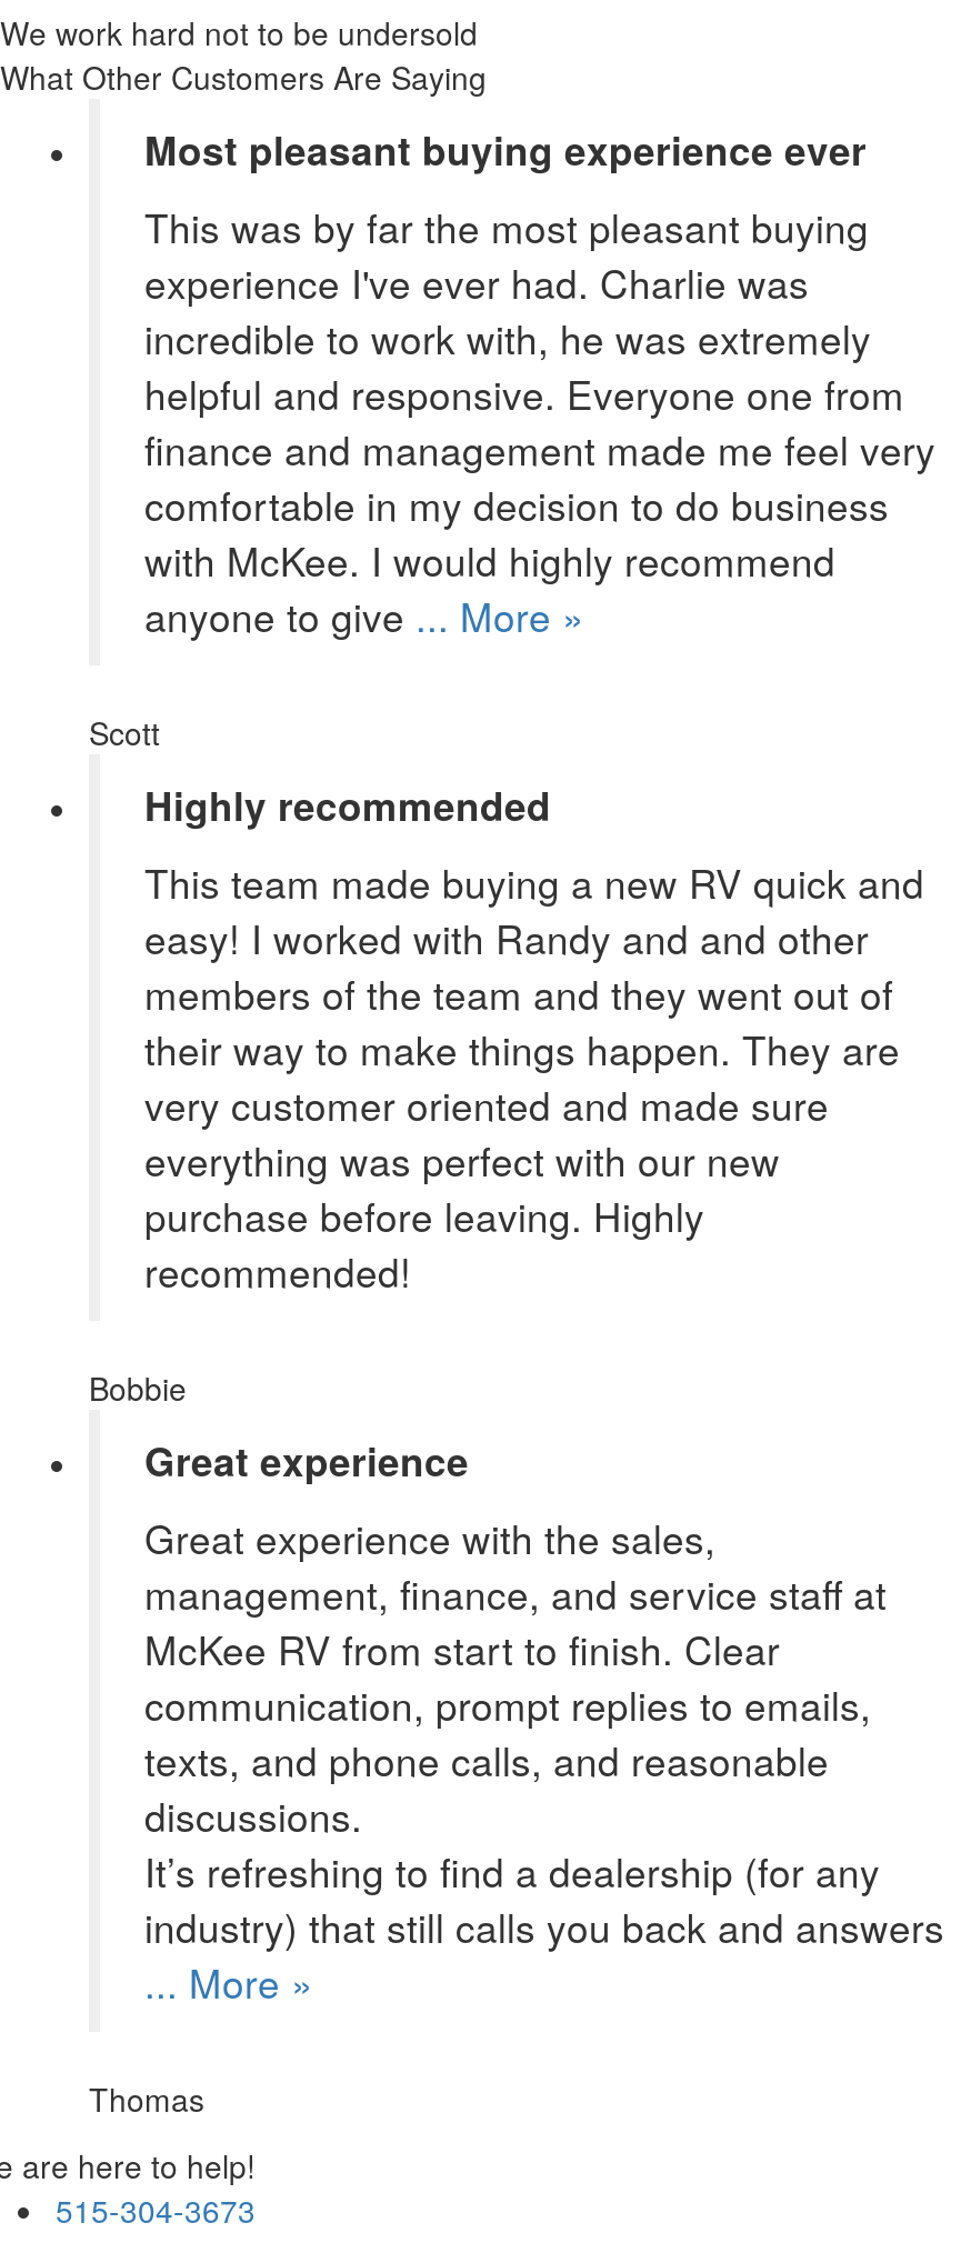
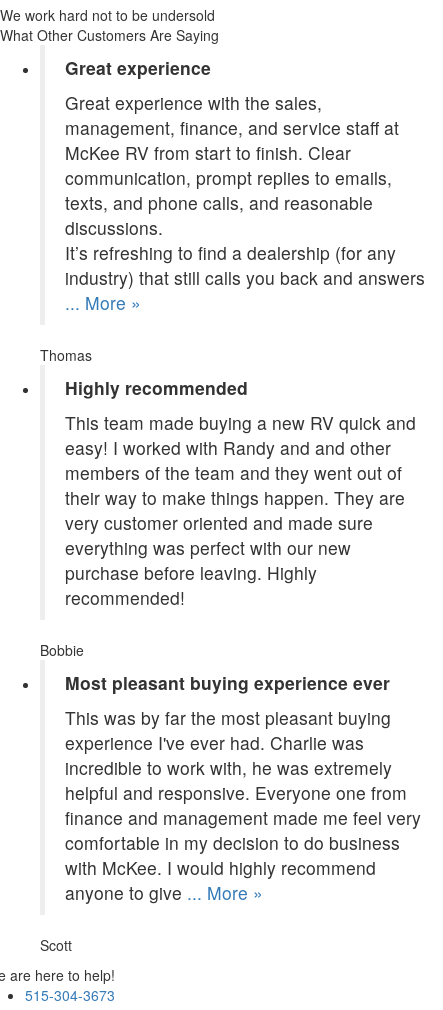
moved [89,122,935,1410] -> [40,375,421,955]: Highly recommended | This team made buying a new RV quick and | easy! I worked with Randy and and other | ... | anyone to give... More » | Scott
moved [89,1433,944,2121] -> [40,55,425,365]: Great experience | Great experience with the sales, | management, finance, and service staff at | ... | ... More » | Thomas

